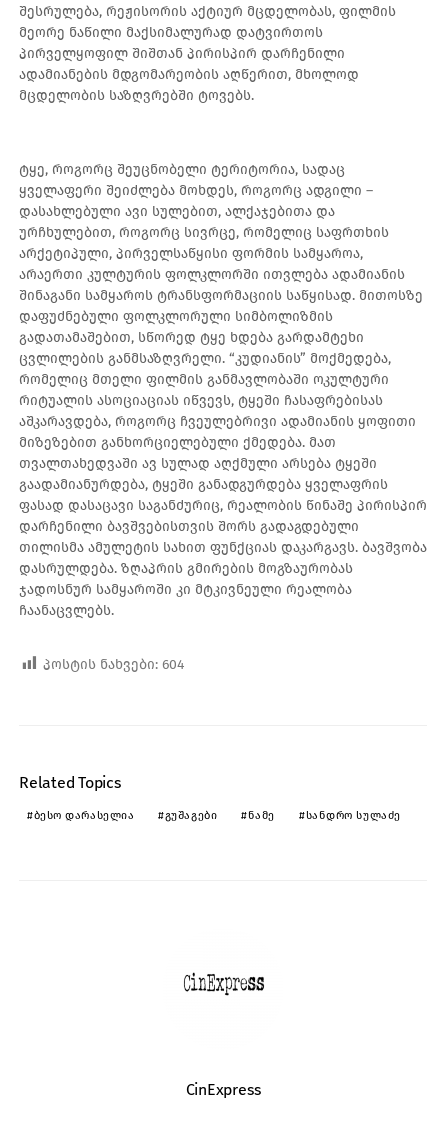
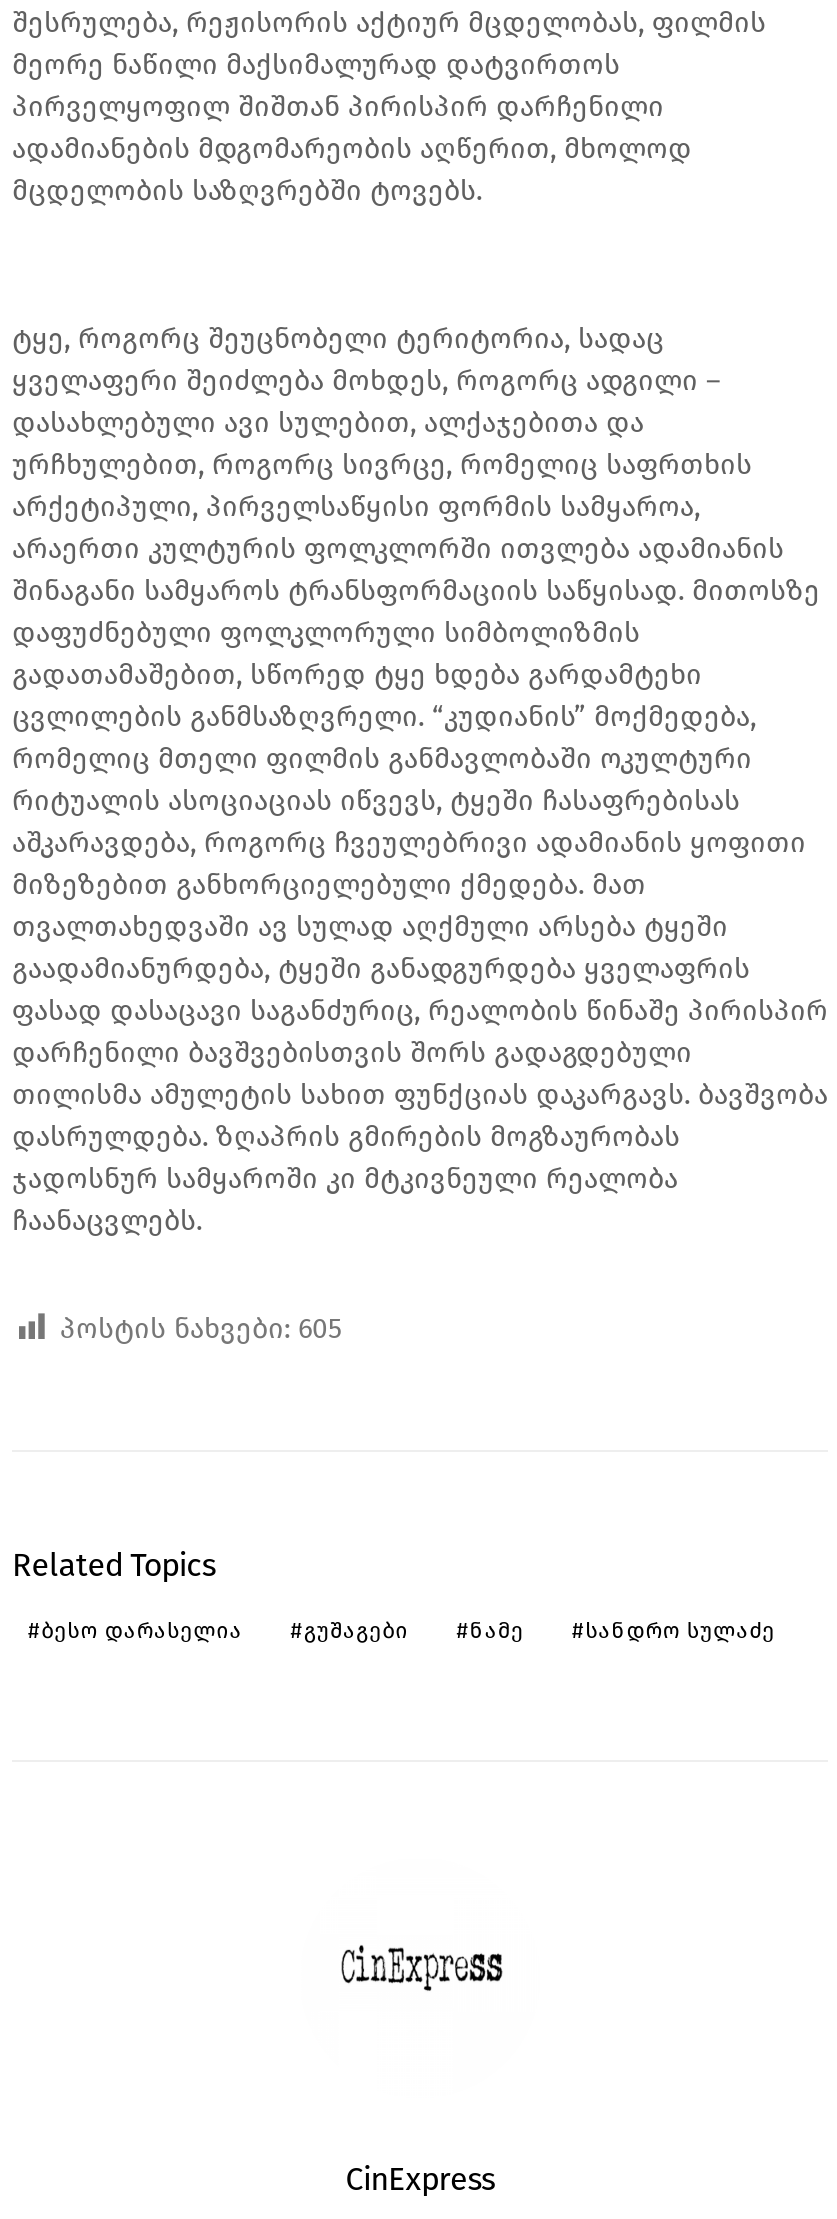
[43,656,184,673] პოსტის ნახვები: 604 -> [60,1312,342,1346] პოსტის ნახვები: 605

